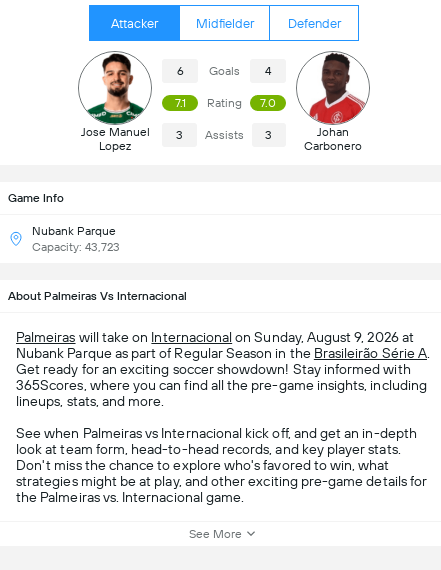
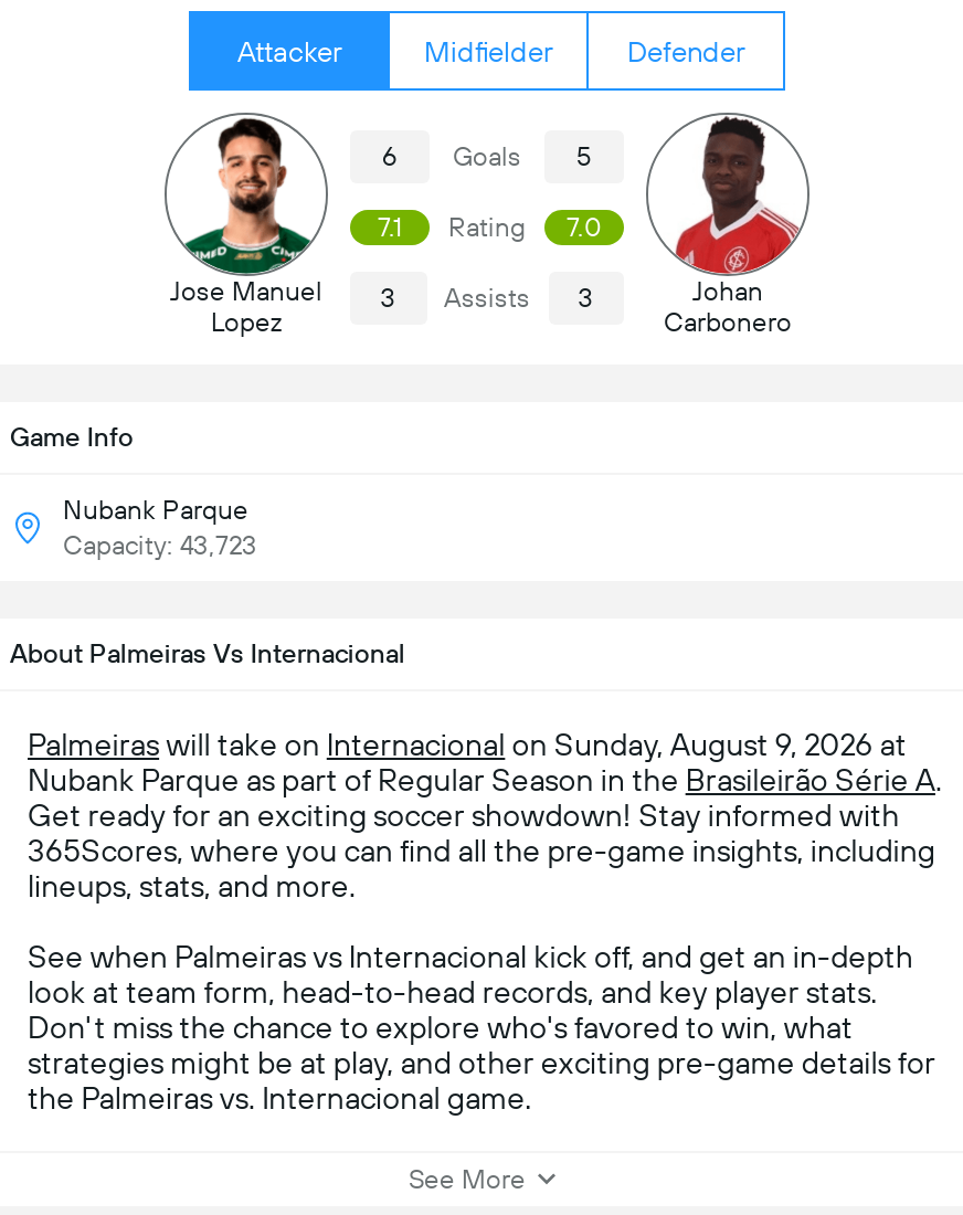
[176,64,271,78] 6 Goals 4 -> [382,141,592,172] 6 Goals 5

